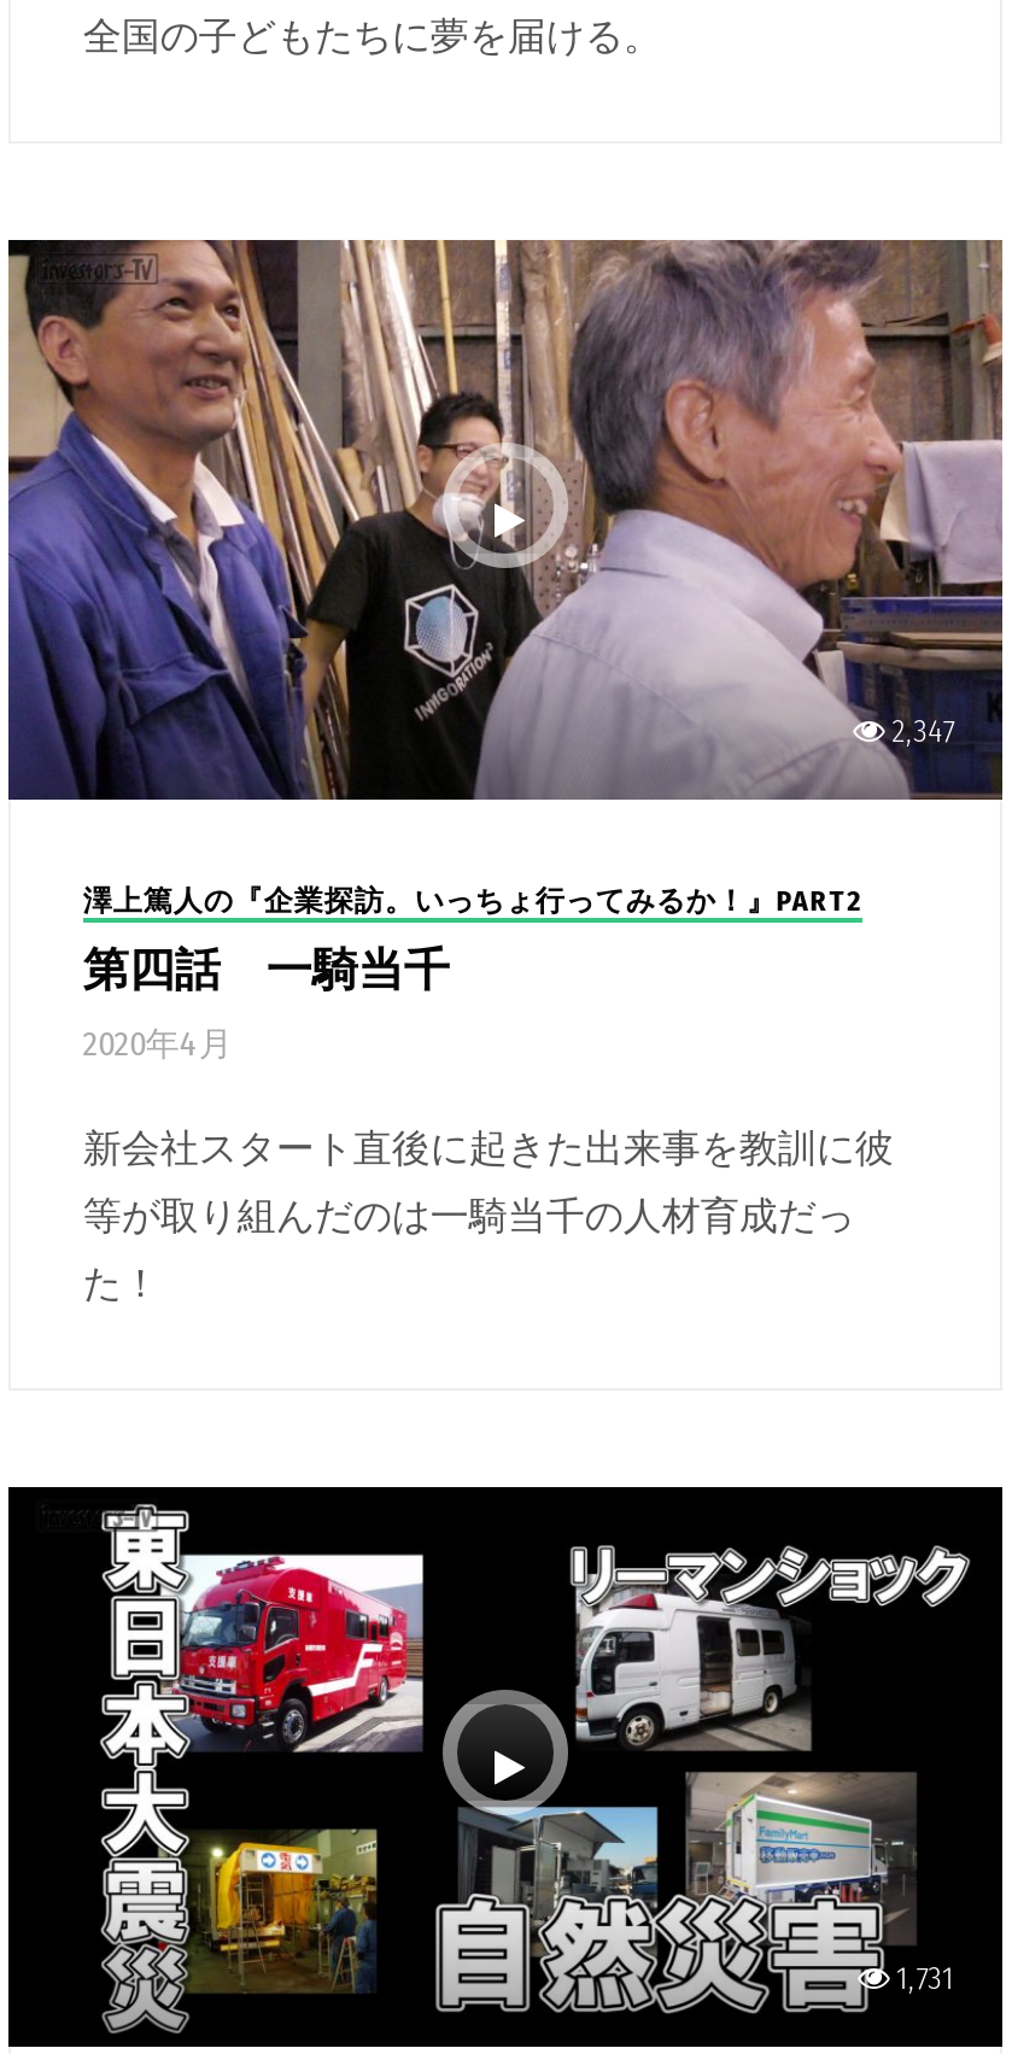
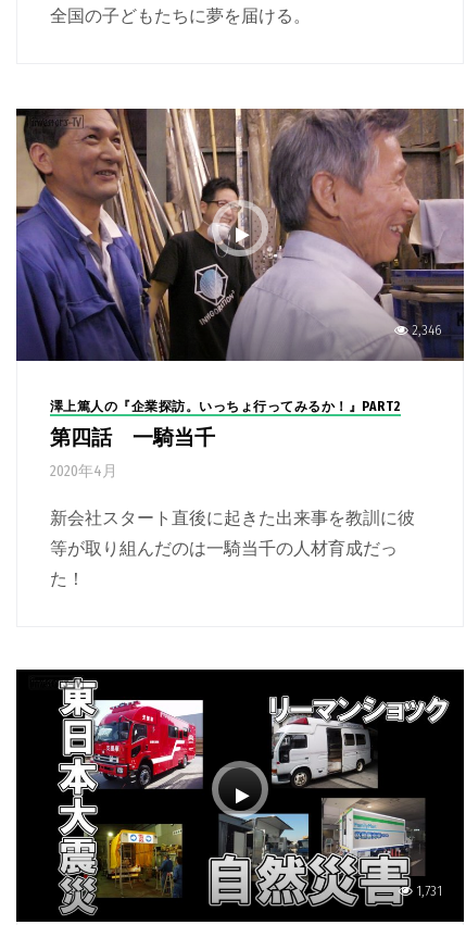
[892,713,954,749] 2,347 -> [412,322,442,338] 2,346

